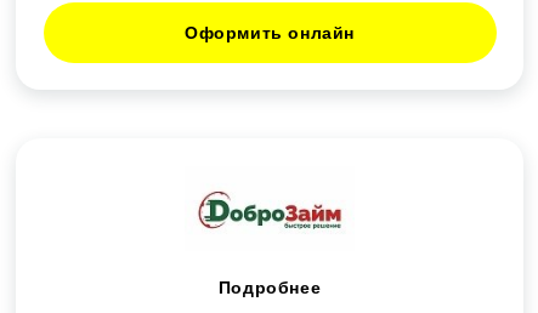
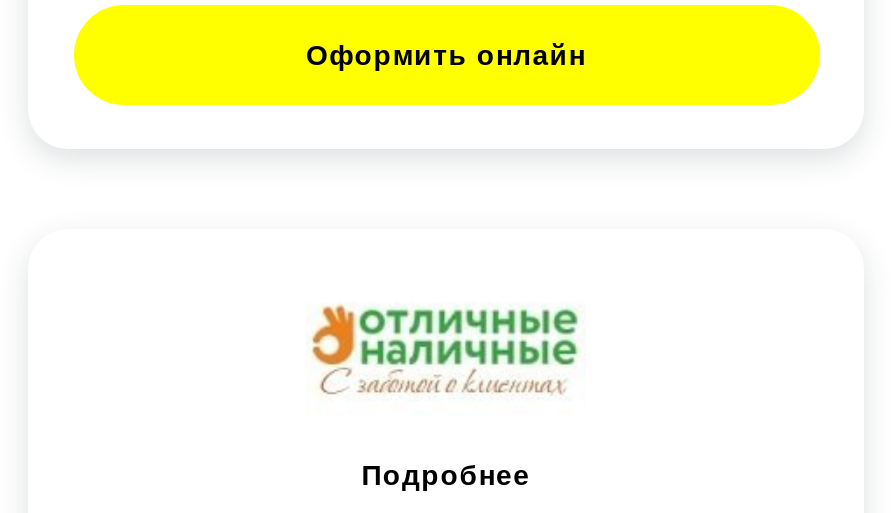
[188,186,349,237] [image] -> [310,303,580,395] [image]

